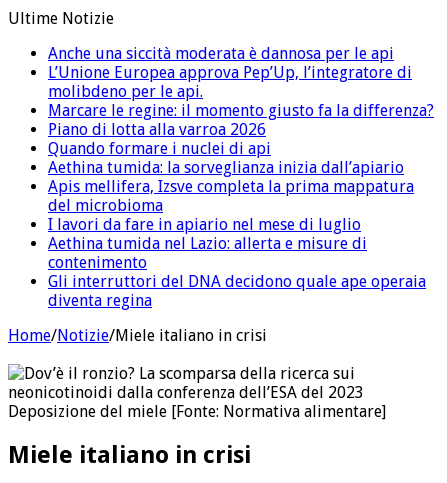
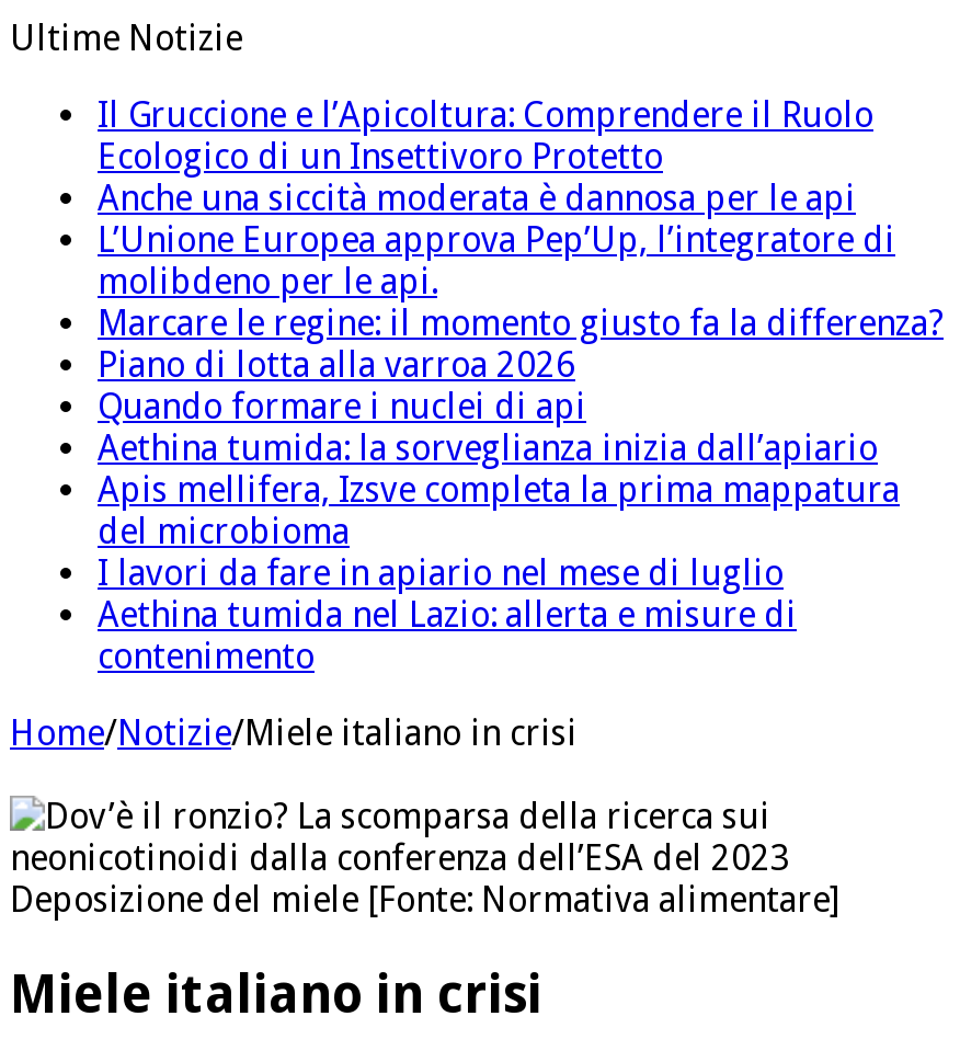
none -> [98,94,873,177] Il Gruccione e l’Apicoltura: Comprendere il Ruolo | Ecologico di un Insettivoro Protetto
moved [48,44,434,272] -> [98,177,944,677]: Anche una siccità moderata è dannosa per le api | L’Unione Europea approva Pep’Up, l’integratore di | molibdeno per le api. | ... | Aethina tumida nel Lazio: allerta e misure di | contenimento
[48,272,426,310] Gli interruttori del DNA decidono quale ape operaia | diventa regina -> none

